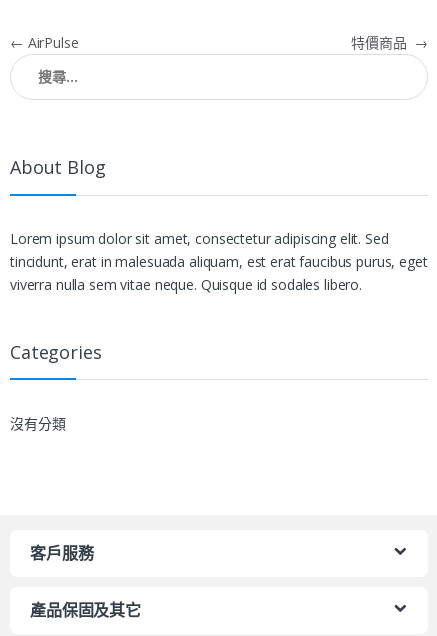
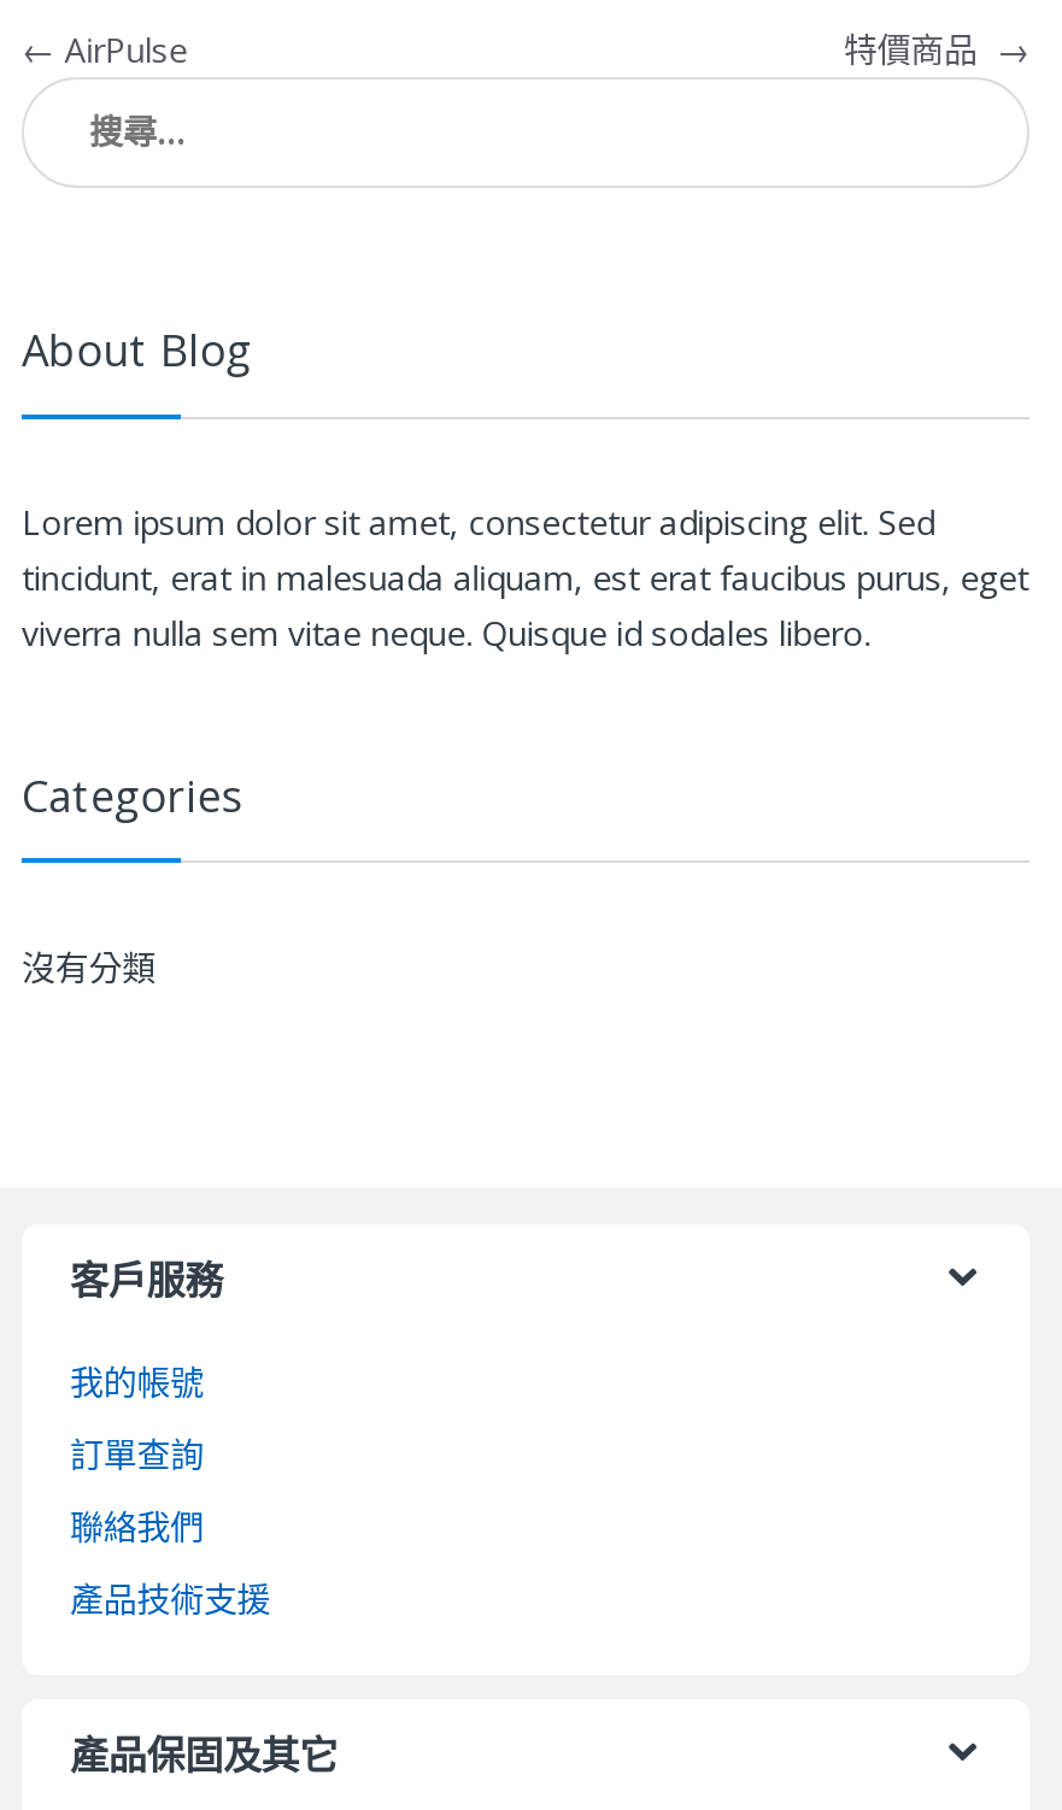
none -> [70,1359,271,1622] 我的帳號 | 訂單查詢 | 聯絡我們 | 產品技術支援

